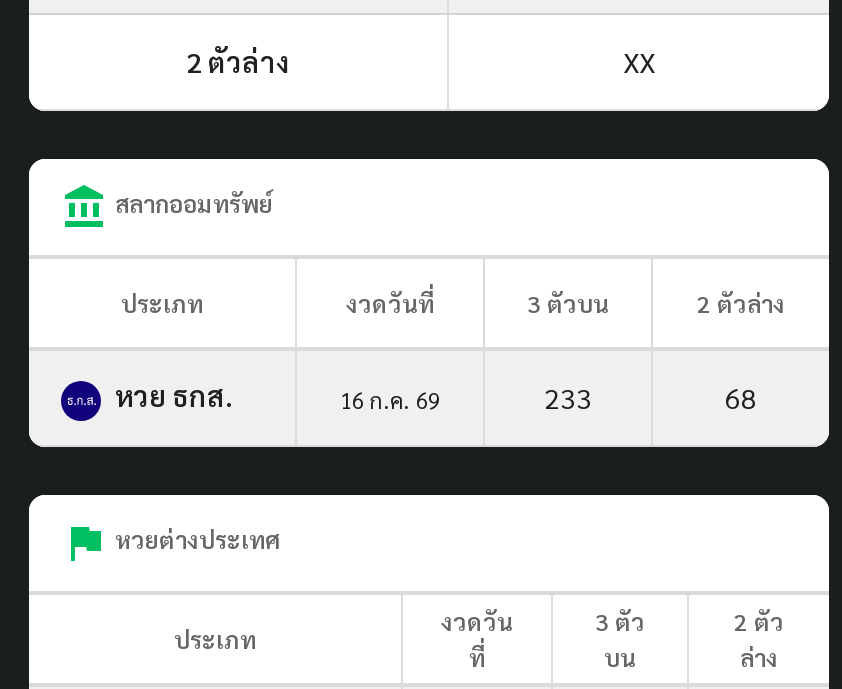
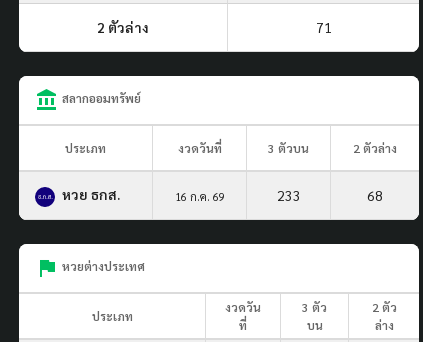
[623,43,655,79] XX -> [315,18,331,36] 71

